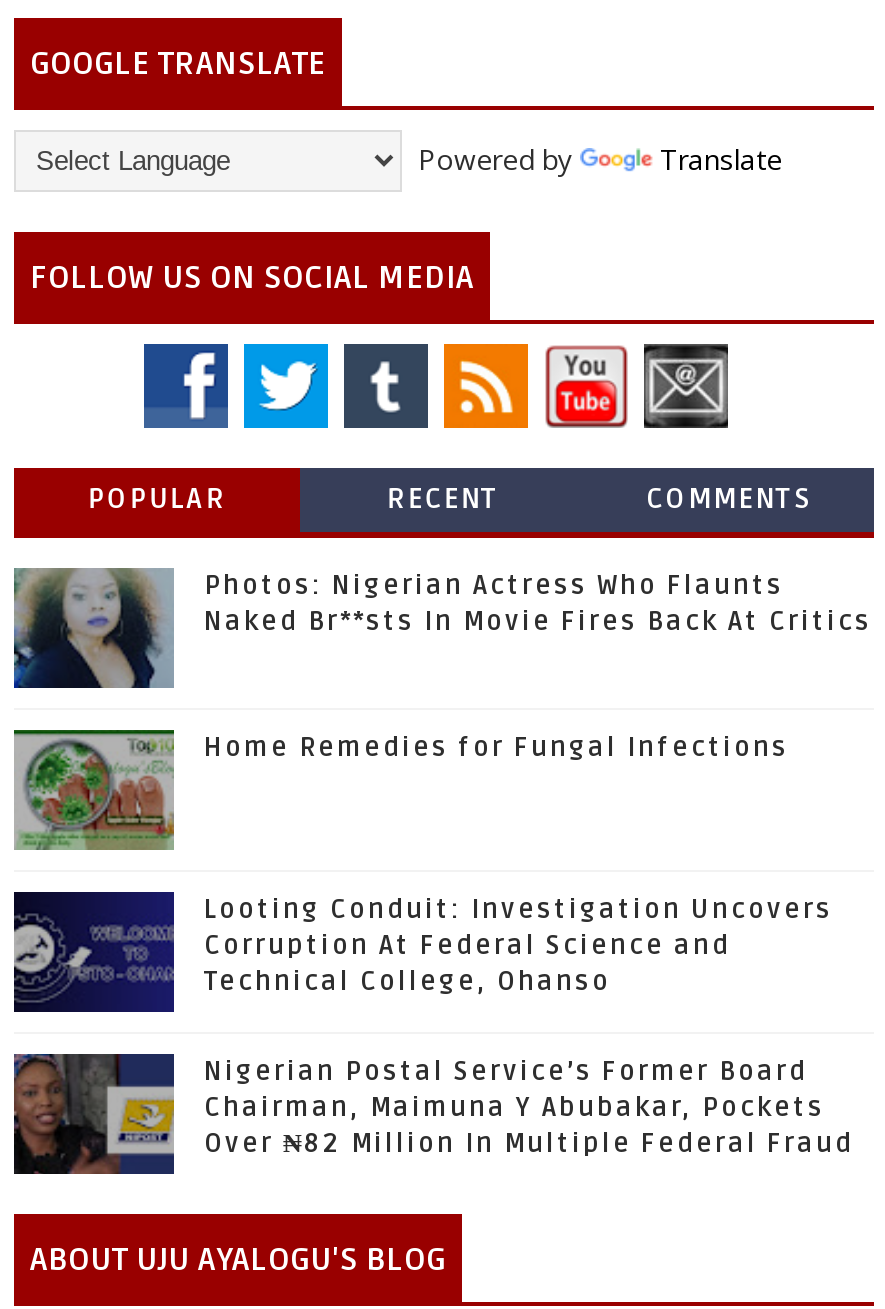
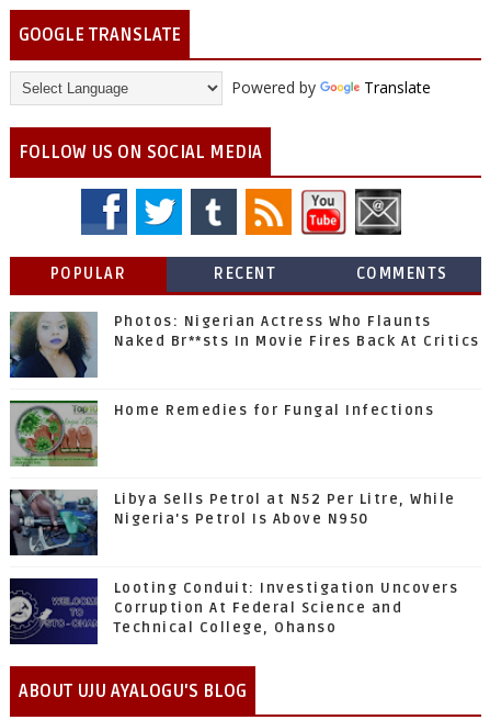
none -> [10,490,456,555] [image] | Libya Sells Petrol at N52 Per Litre, While | Nigeria's Petrol Is Above N950
moved [10,894,833,1010] -> [8,580,459,643]: [image] | Looting Conduit: Investigation Uncovers | Corruption At Federal Science and | Technical College, Ohanso
[14,1052,854,1176] [image] | Nigerian Postal Service’s Former Board | Chairman, Maimuna Y Abubakar, Pockets | Over ₦82 Million In Multiple Federal Fraud -> none

